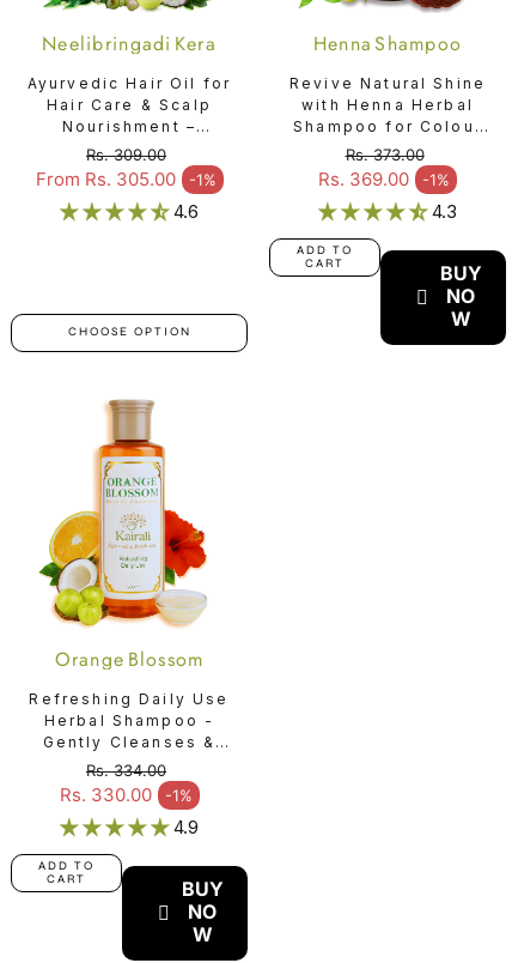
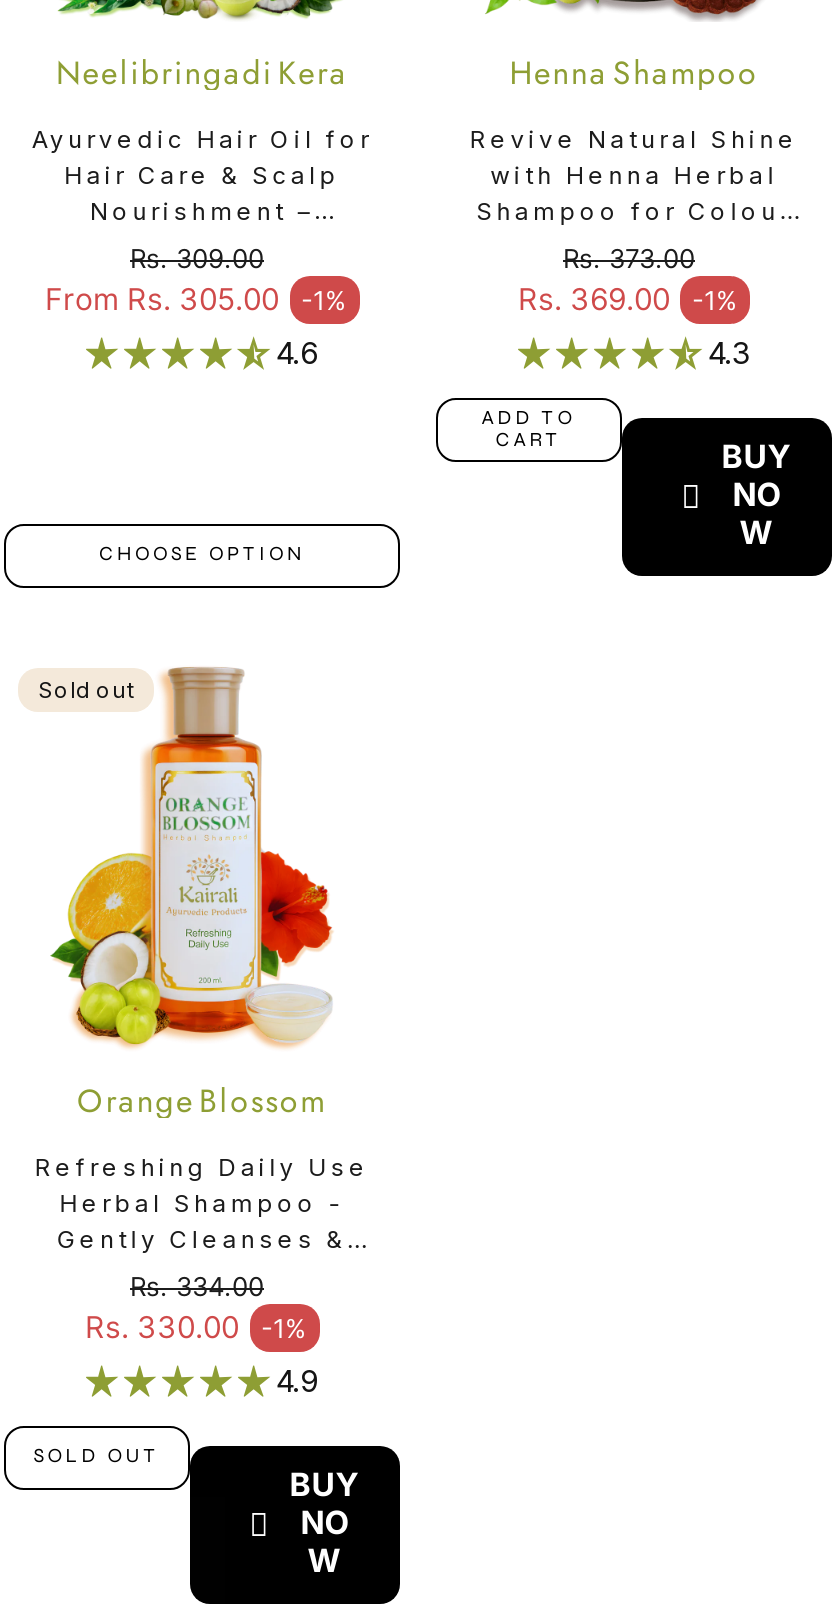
none -> [38,675,134,703] Sold out
[38,859,94,886] ADD TO | CART -> [34,1445,160,1469] SOLD OUT

